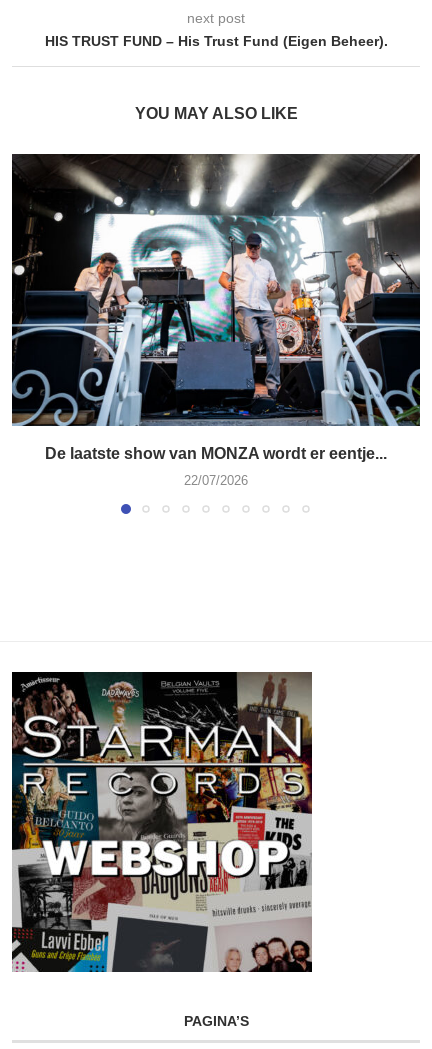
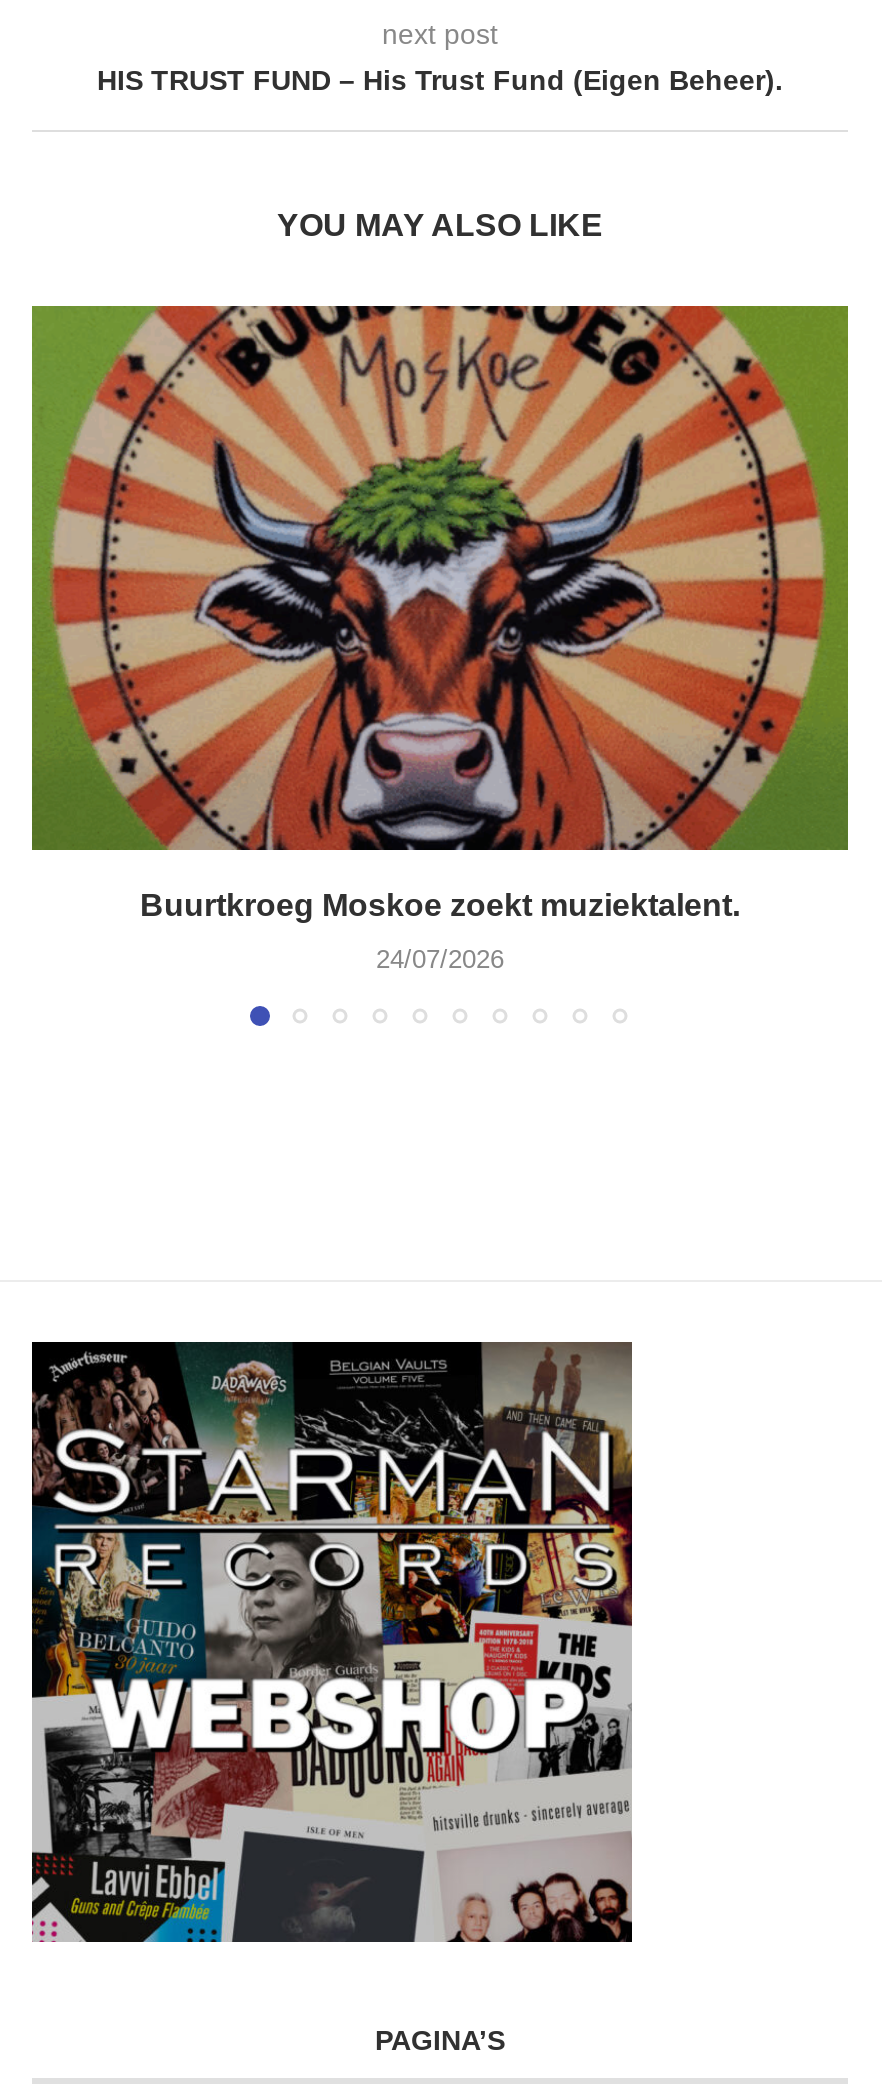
[11,153,421,462] [image] | De laatste show van MONZA wordt er eentje... -> [30,304,850,923] [image] | Buurtkroeg Moskoe zoekt muziektalent.
[184,473,248,488] 22/07/2026 -> [376,945,504,975] 24/07/2026

